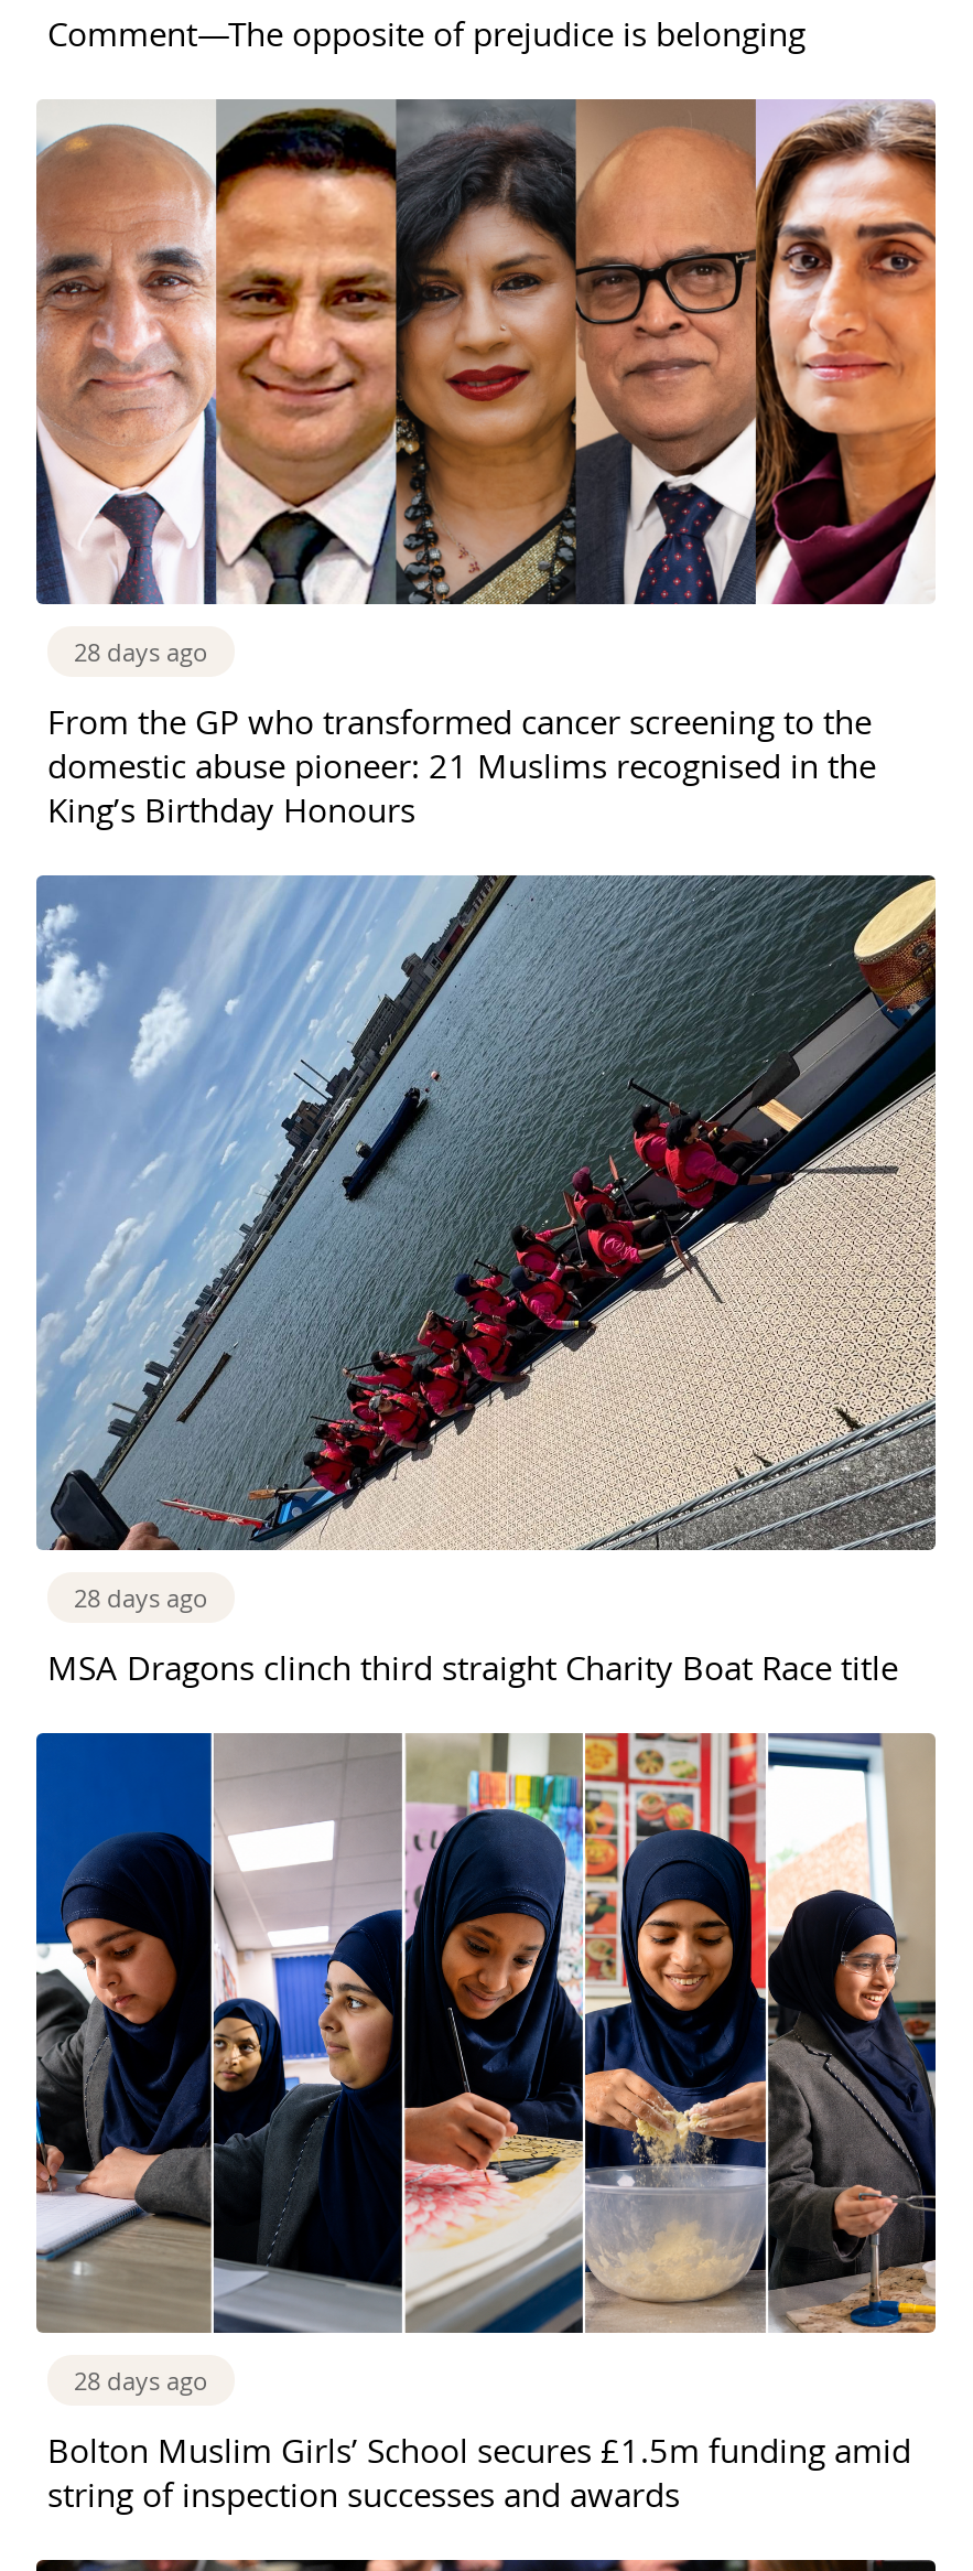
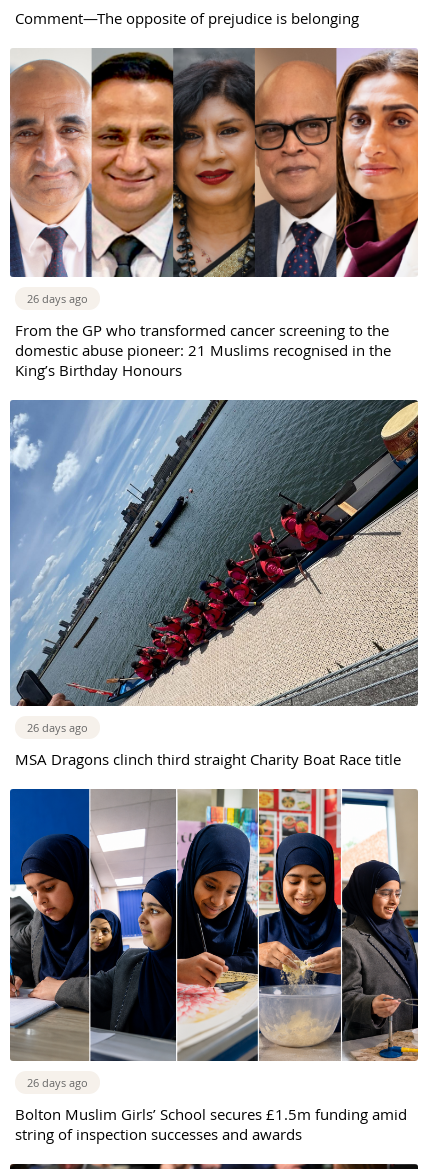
[74,636,208,669] 28 days ago -> [27,291,88,306] 26 days ago
[74,1582,208,1615] 28 days ago -> [27,720,88,735] 26 days ago
[74,2365,208,2398] 28 days ago -> [27,1075,88,1090] 26 days ago

